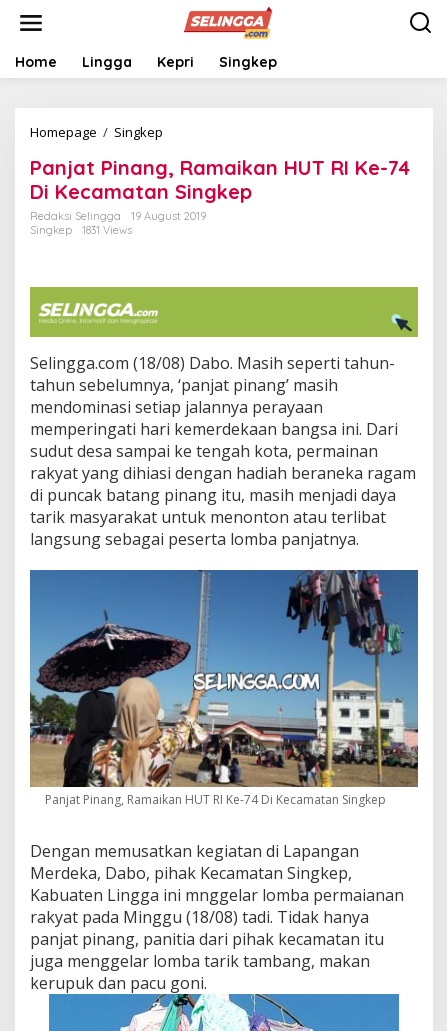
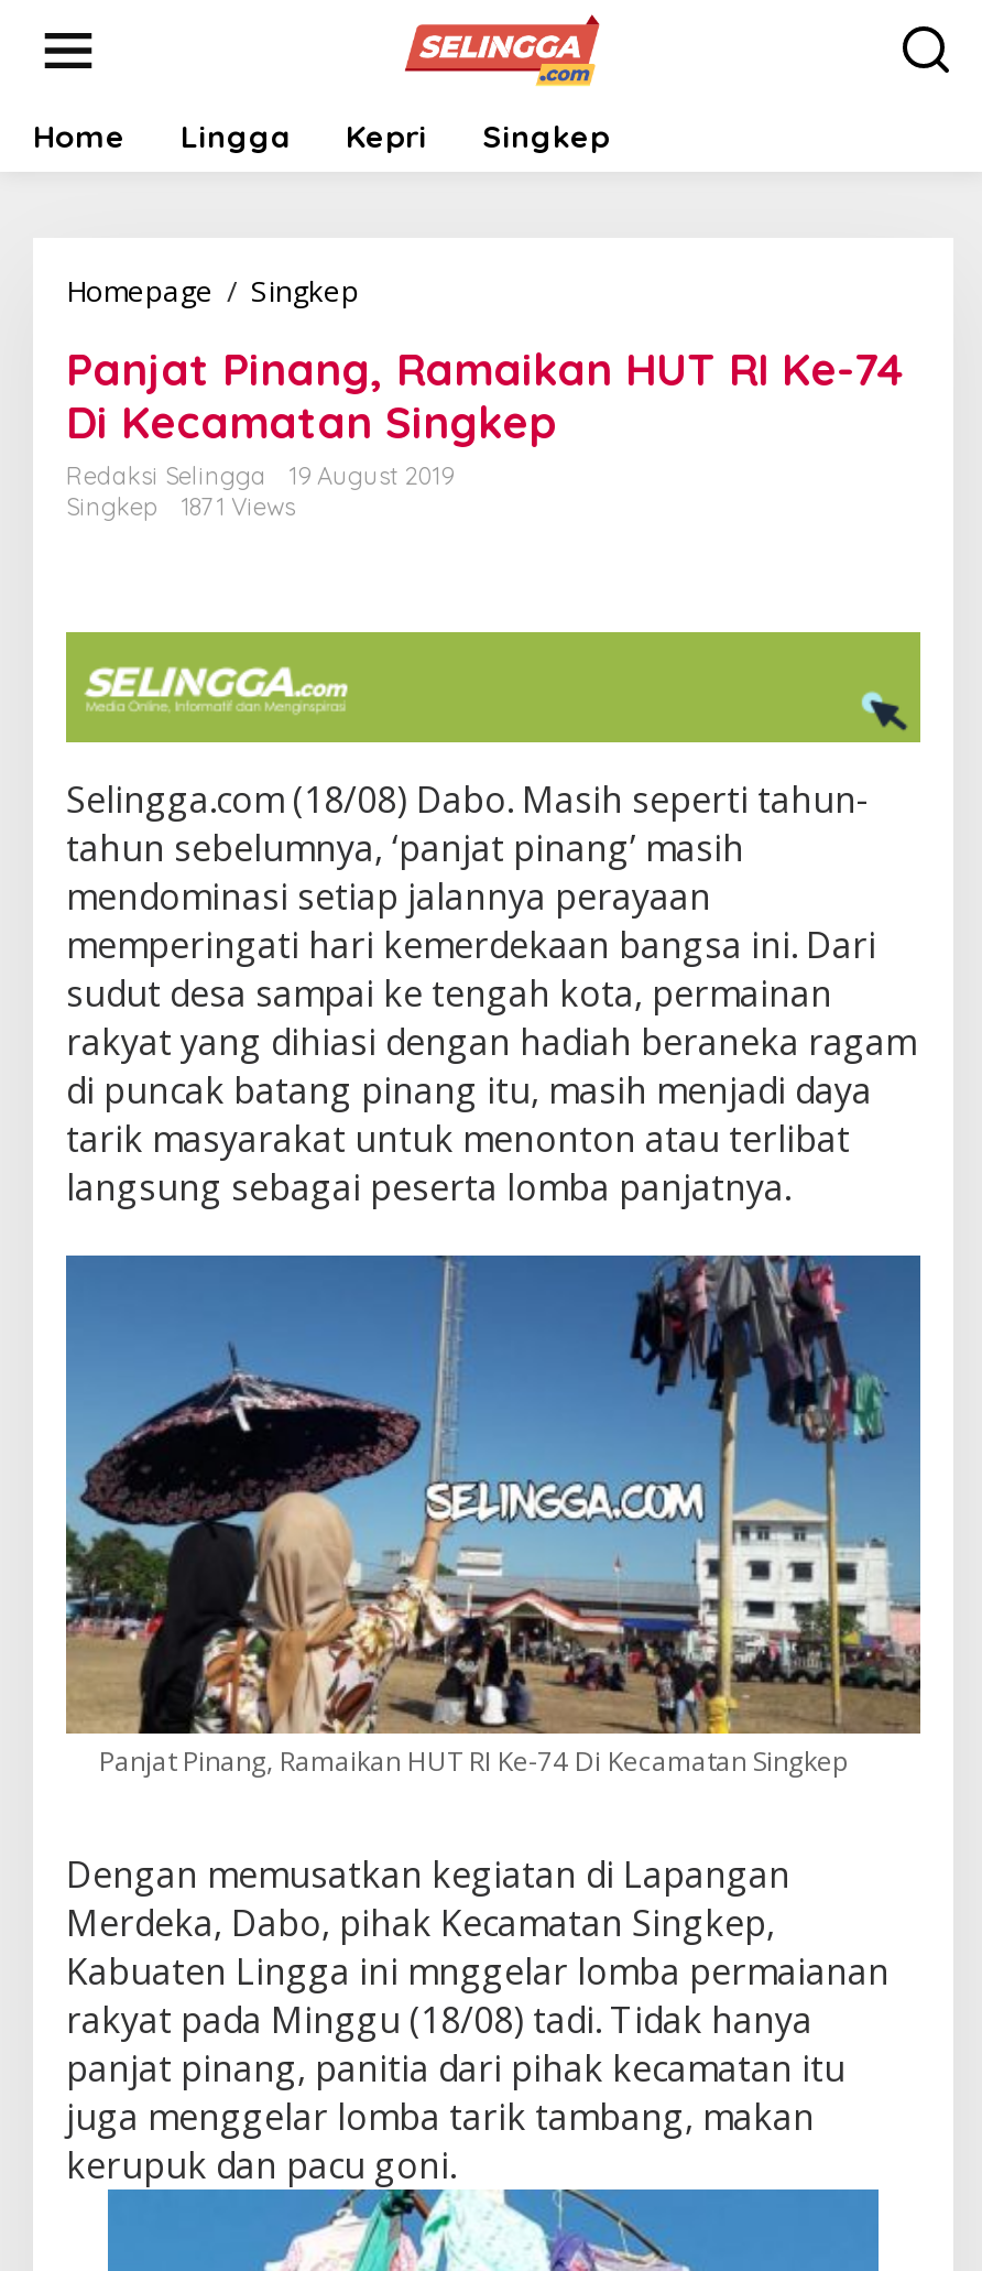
[82,223,132,237] 1831 Views -> [181,491,295,522] 1871 Views

